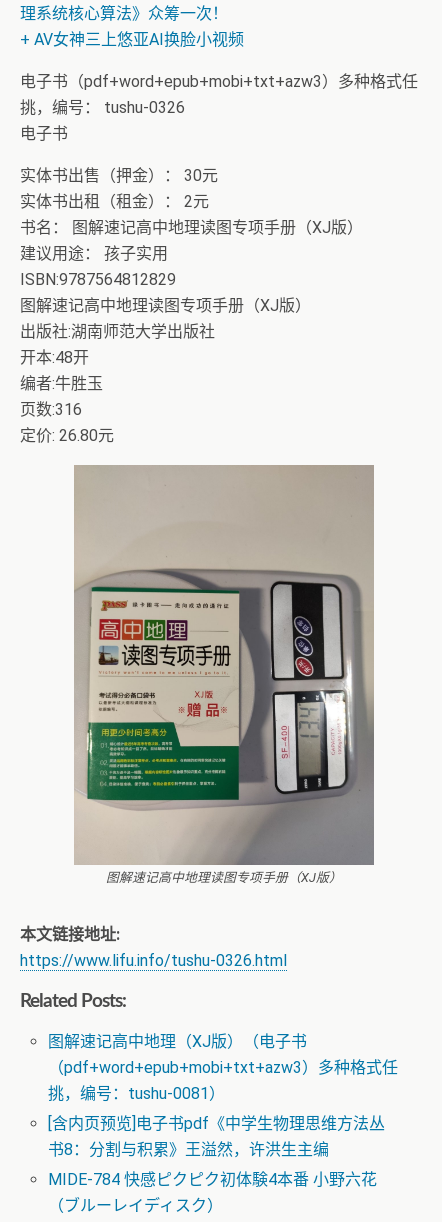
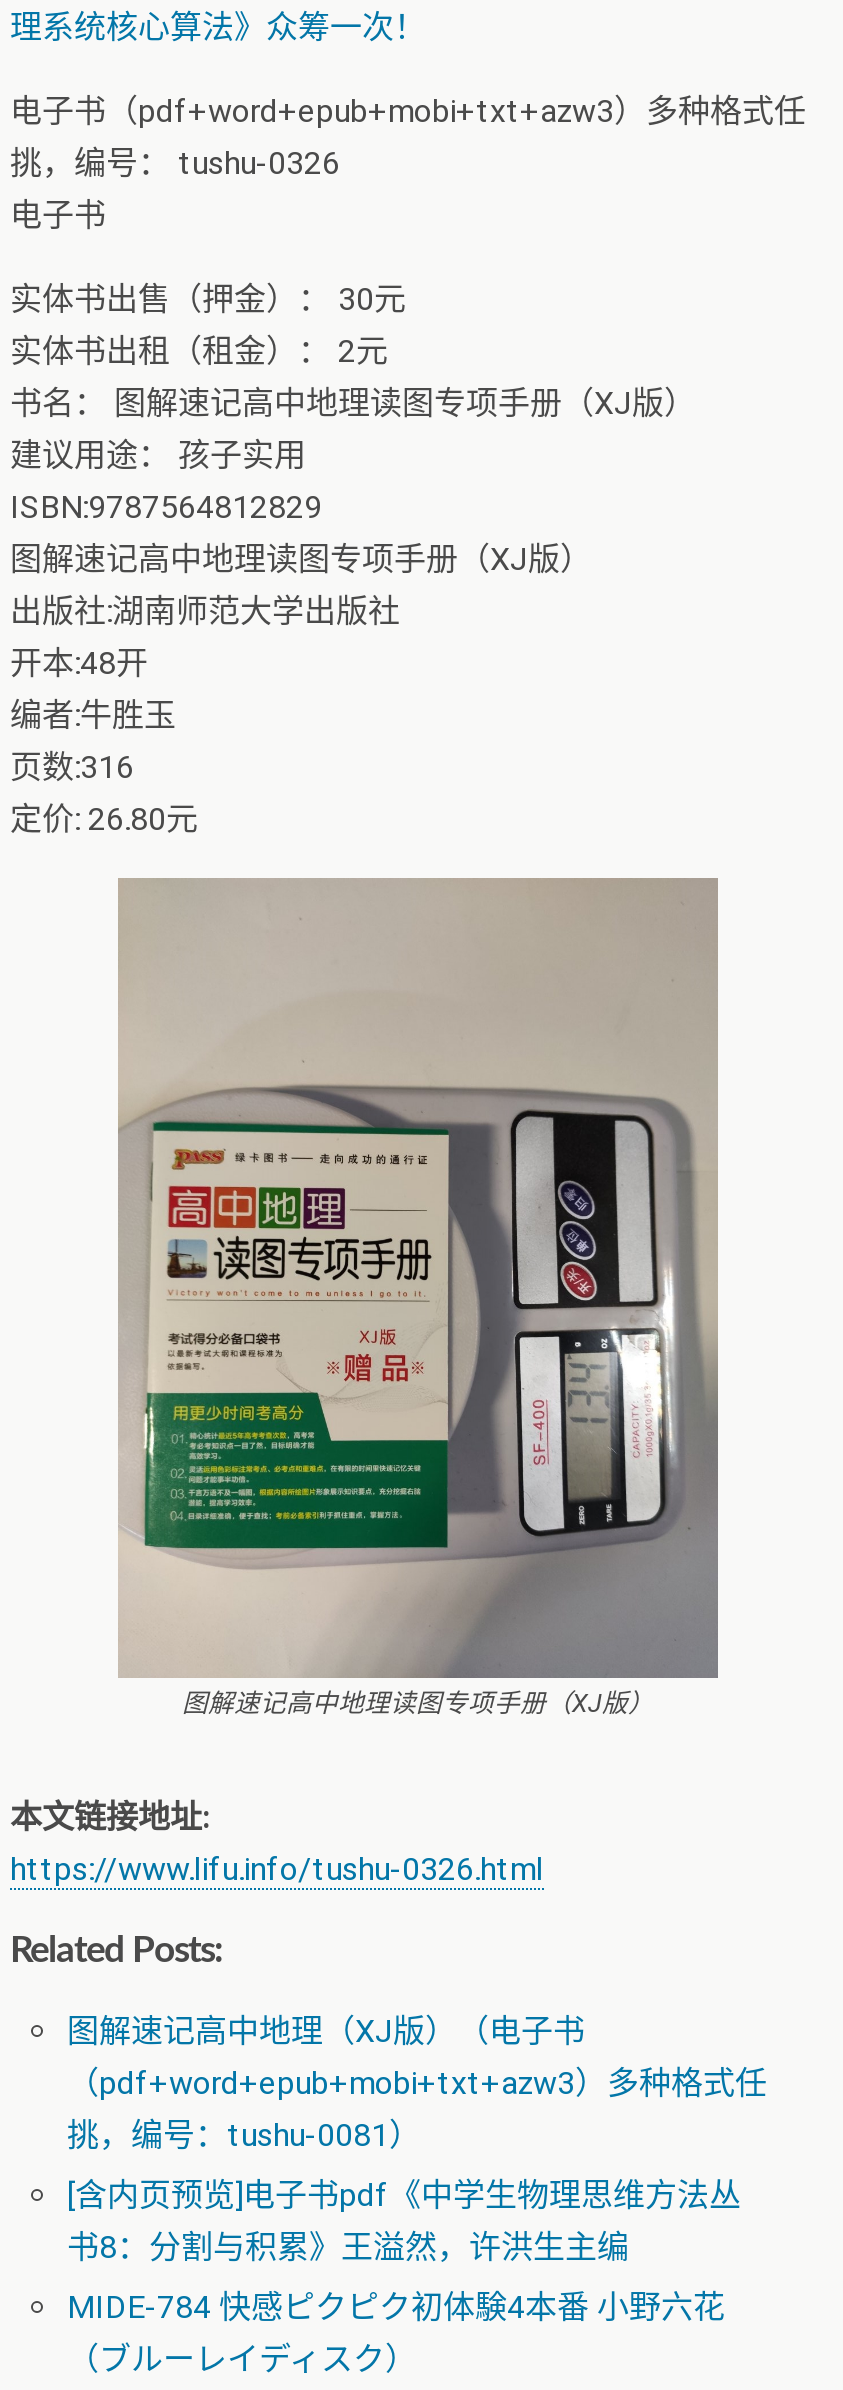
[20,30,244,49] + AV女神三上悠亚AI换脸小视频 -> none

